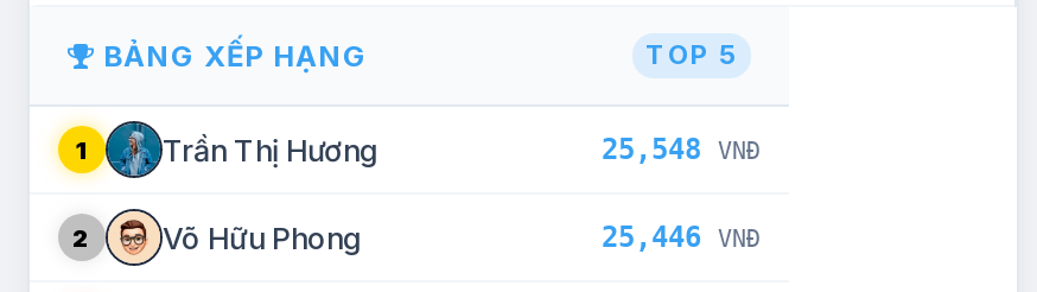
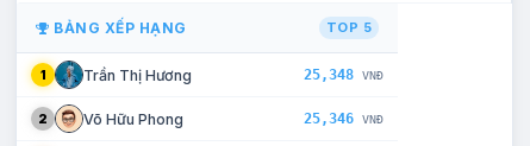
[602,132,761,165] 25,548 VNĐ -> [304,66,384,82] 25,348 VNĐ
[602,220,761,253] 25,446 VNĐ -> [304,110,384,126] 25,346 VNĐ

